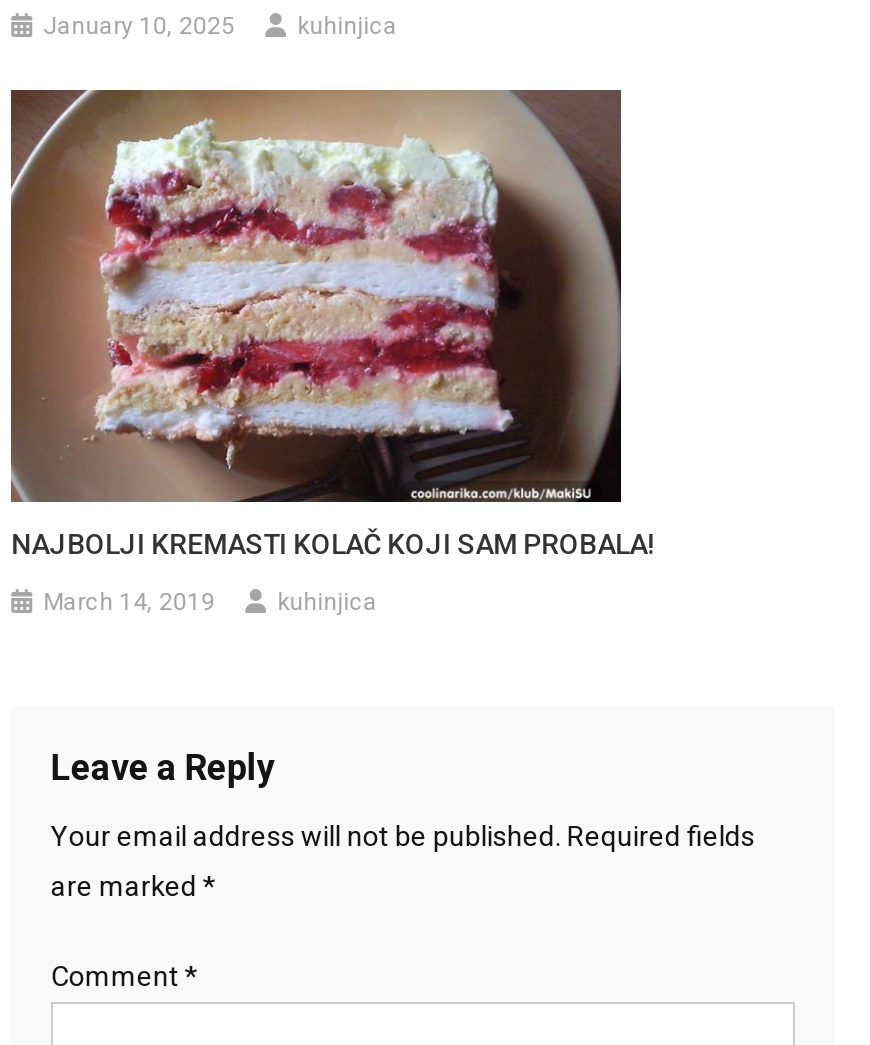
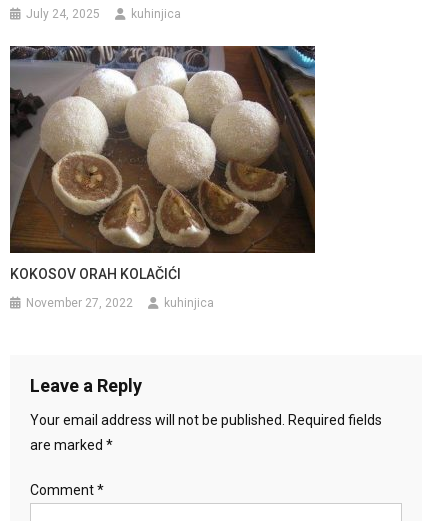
[43,13,235,41] January 10, 2025 -> [26,7,100,21] July 24, 2025
[9,88,655,561] [image] | NAJBOLJI KREMASTI KOLAČ KOJI SAM PROBALA! -> [10,45,316,282] [image] | KOKOSOV ORAH KOLAČIĆI
[43,589,215,617] March 14, 2019 -> [26,296,133,310] November 27, 2022

